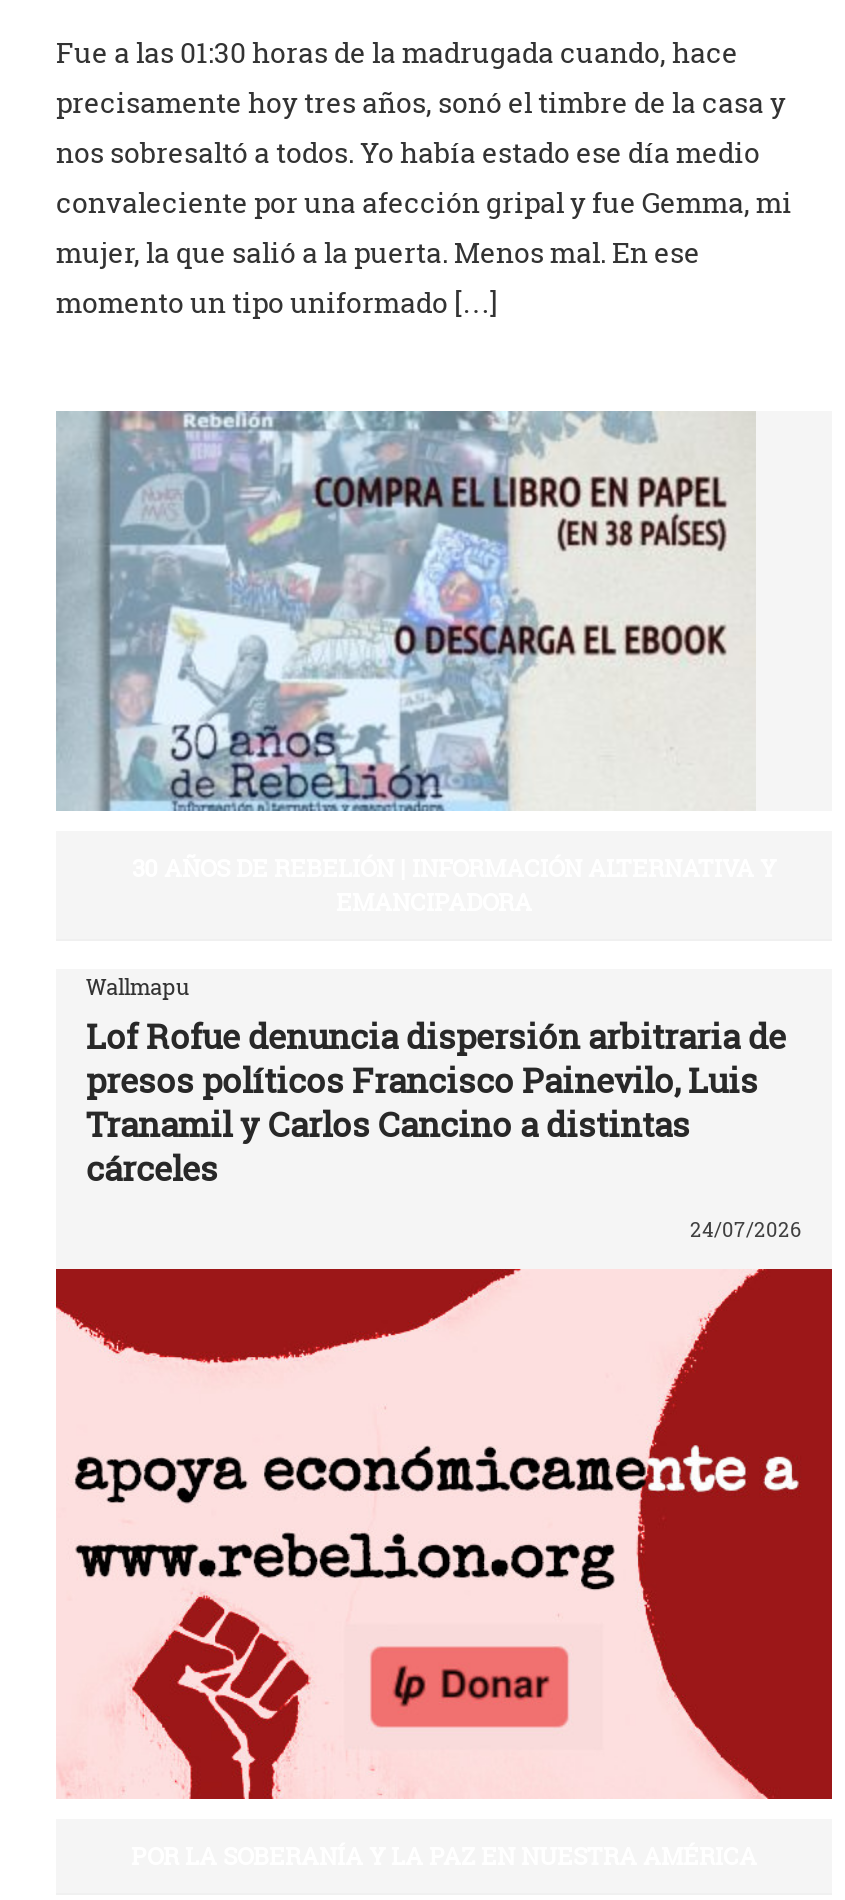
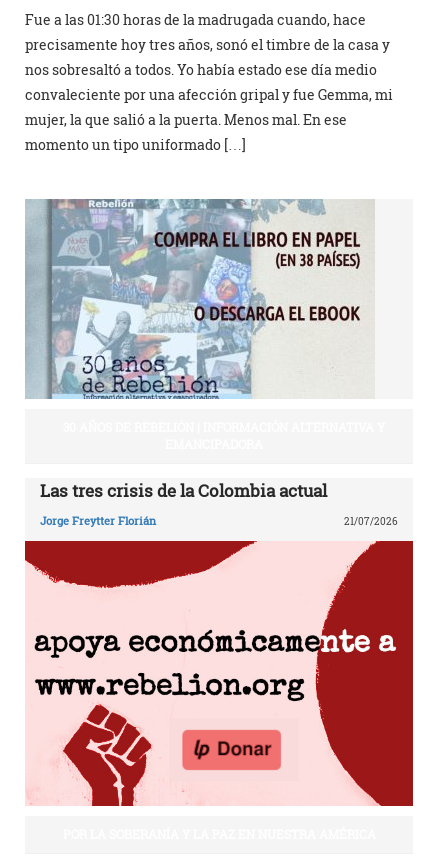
[86,971,786,1191] Wallmapu | Lof Rofue denuncia dispersión arbitraria de | presos políticos Francisco Painevilo, Luis | Tranamil y Carlos Cancino a distintas | cárceles -> [40,479,327,502] Las tres crisis de la Colombia actual
[690,1216,802,1242] 24/07/2026 -> [40,513,398,528] Jorge Freytter Florián | 21/07/2026

